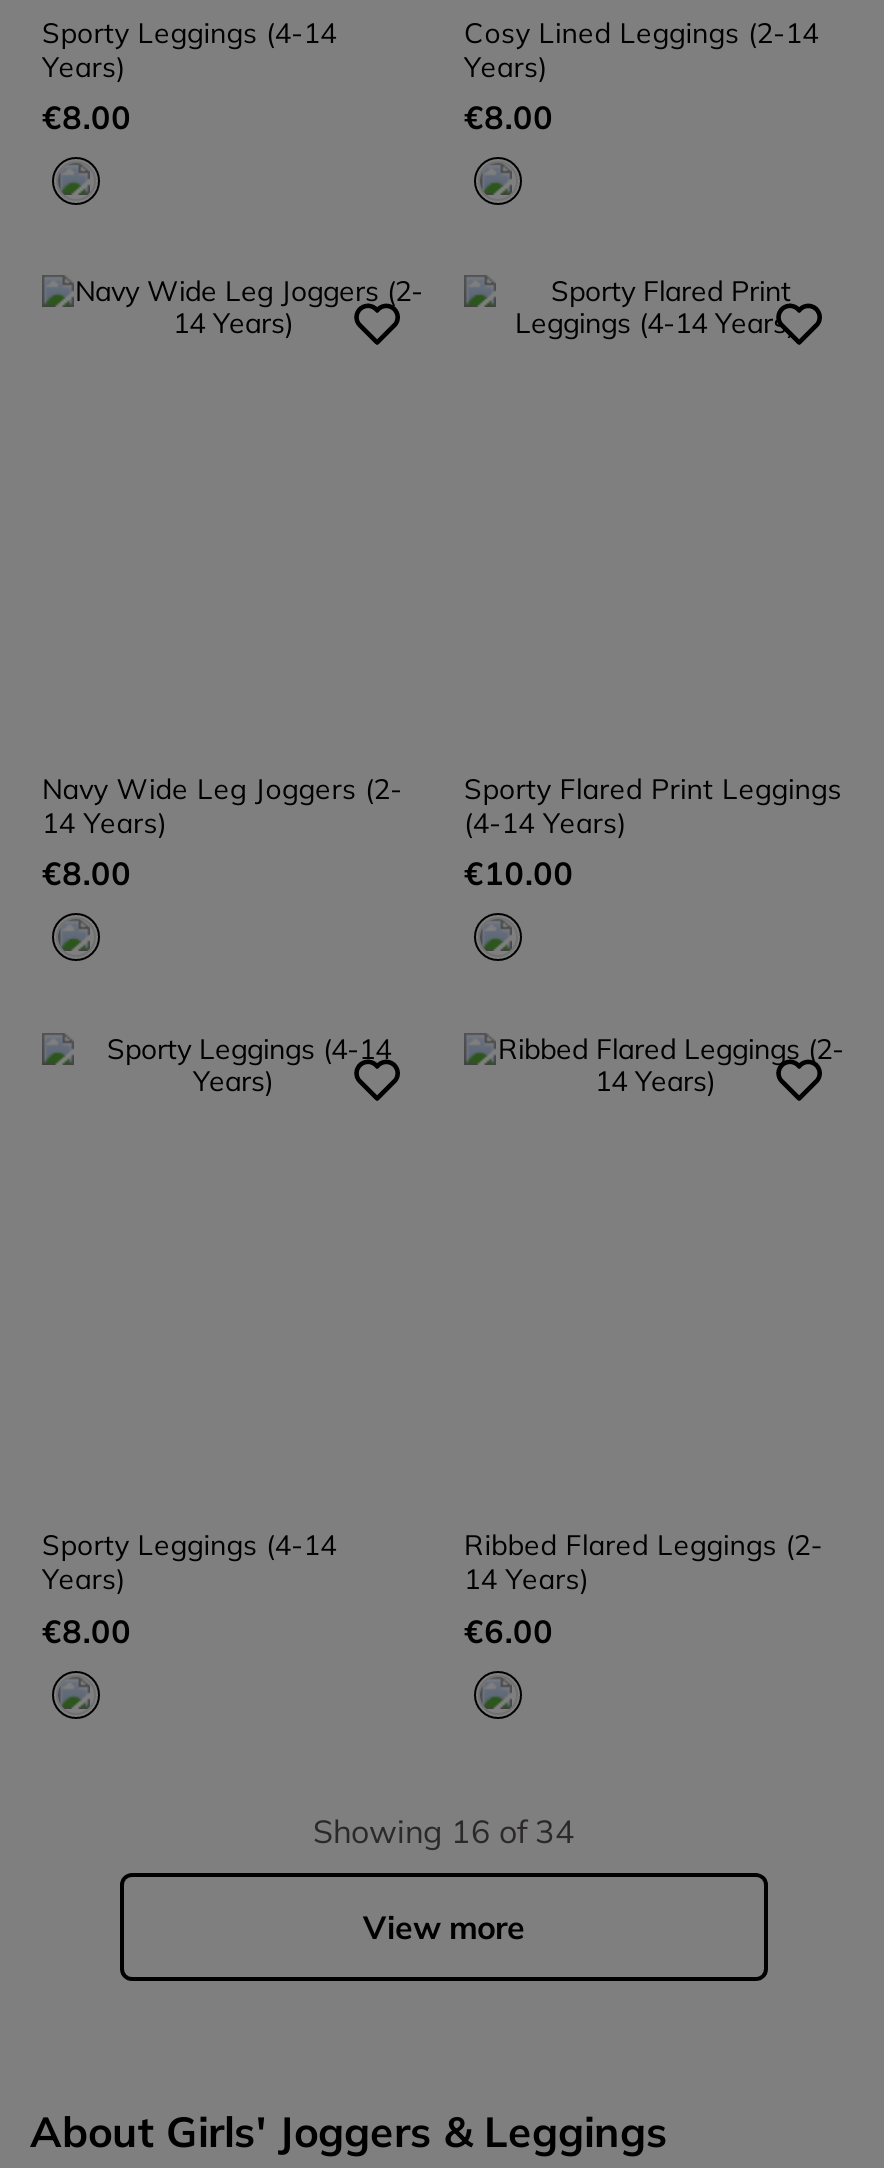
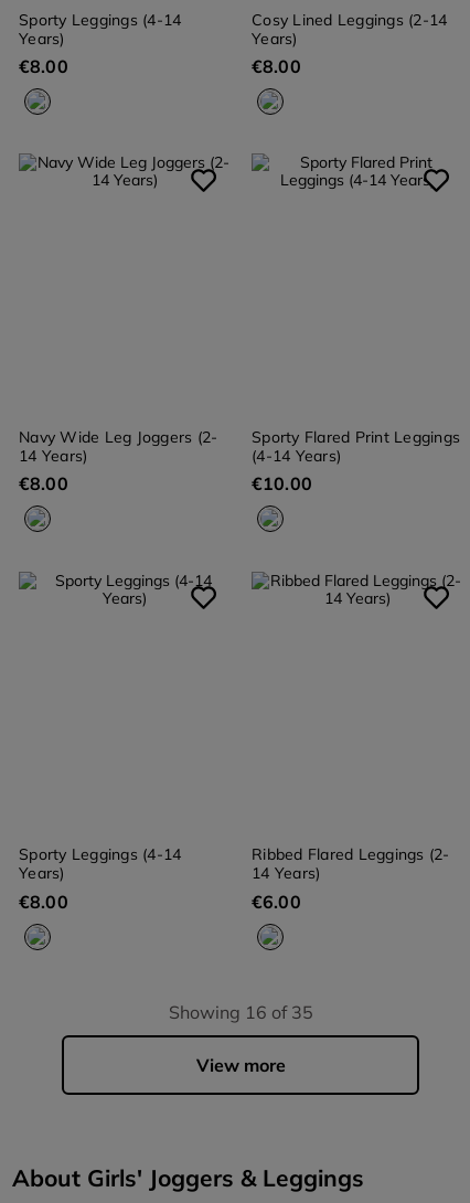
[313,1811,575,1851] Showing 16 of 34 -> [168,1001,313,1023] Showing 16 of 35

